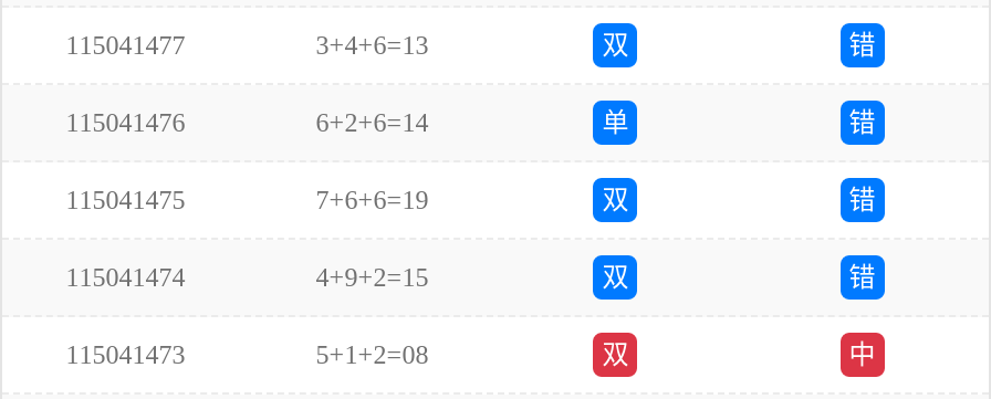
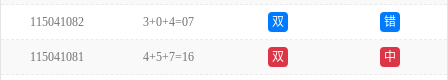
[66,30,185,61] 115041477 -> [30,15,84,29] 115041082
[316,30,429,61] 3+4+6=13 -> [143,15,194,29] 3+0+4=07
[66,107,876,370] 115041476 | 6+2+6=14 | 单 | 错 | 115041475 | 7+6+6=19 | 双 | 错 | 115041474 | 4+9+2=15 | 双 | 错 | 115041473 | 5+1+2=08 -> [30,50,194,64] 115041081 | 4+5+7=16

